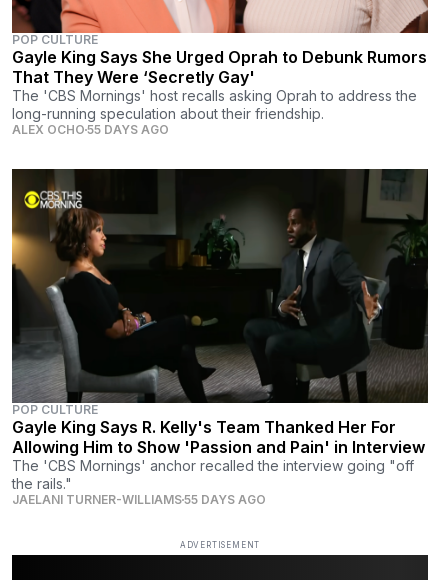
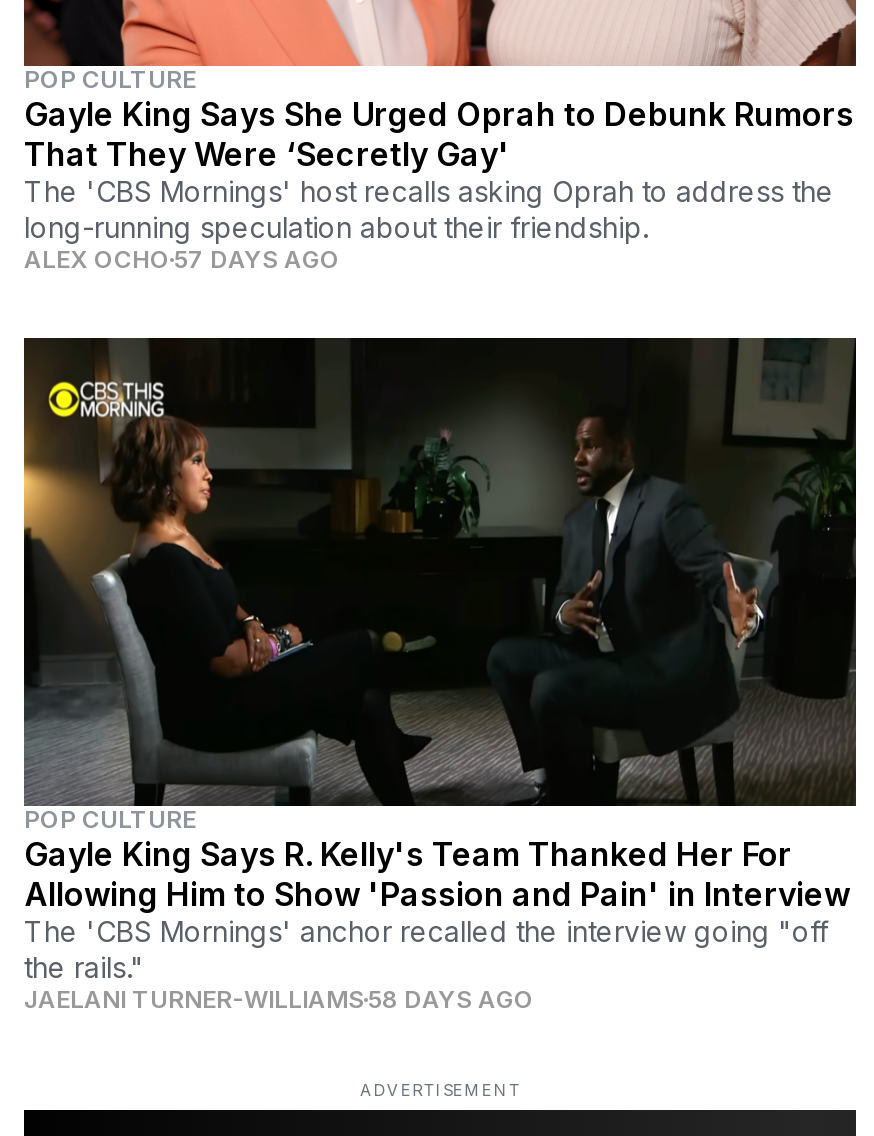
[12,122,169,137] ALEX OCHO 55 DAYS AGO -> [24,244,340,274] ALEX OCHO 57 DAYS AGO
[12,492,266,507] JAELANI TURNER-WILLIAMS 55 DAYS AGO -> [24,984,534,1014] JAELANI TURNER-WILLIAMS 58 DAYS AGO

